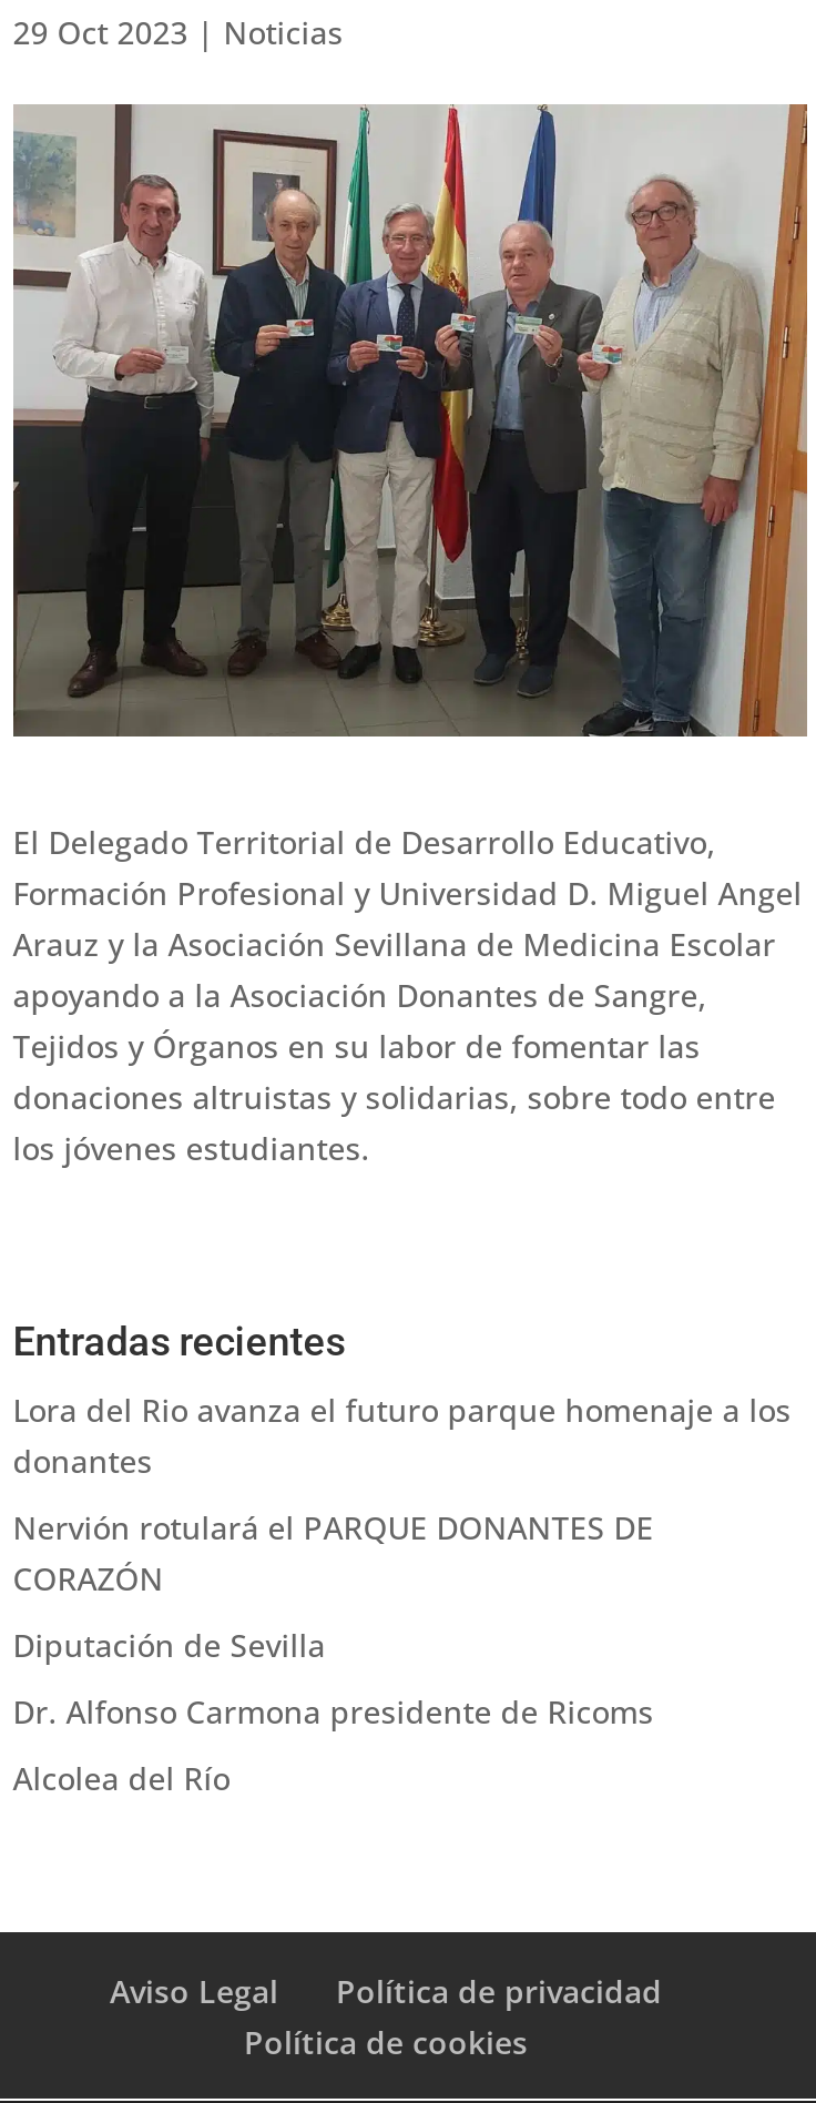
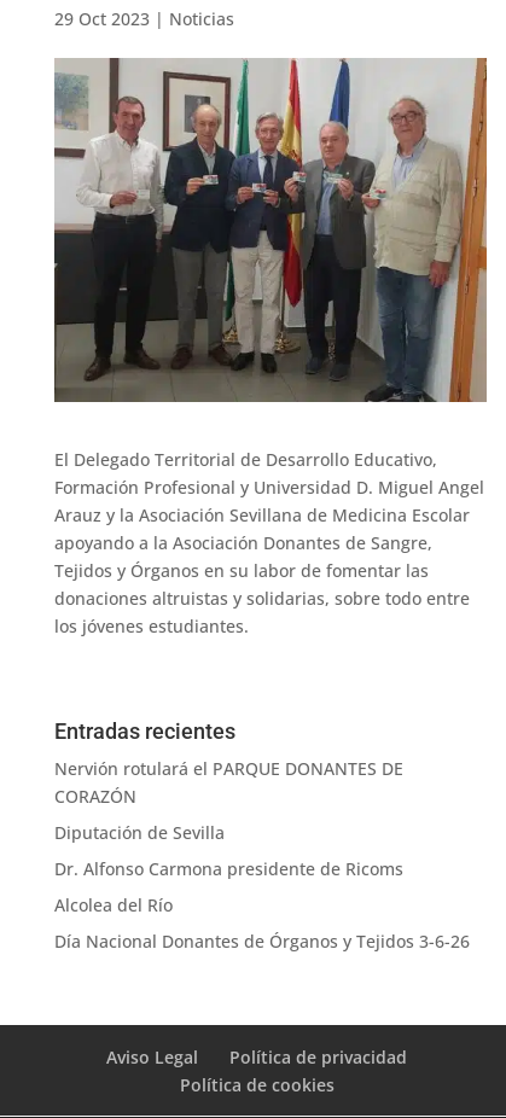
[13,1389,791,1482] Lora del Rio avanza el futuro parque homenaje a los | donantes -> none
moved [13,1507,654,1800] -> [54,757,403,917]: Nervión rotulará el PARQUE DONANTES DE | CORAZÓN | Diputación de Sevilla | Dr. Alfonso Carmona presidente de Ricoms | Alcolea del Río
none -> [54,930,470,953] Día Nacional Donantes de Órganos y Tejidos 3-6-26

